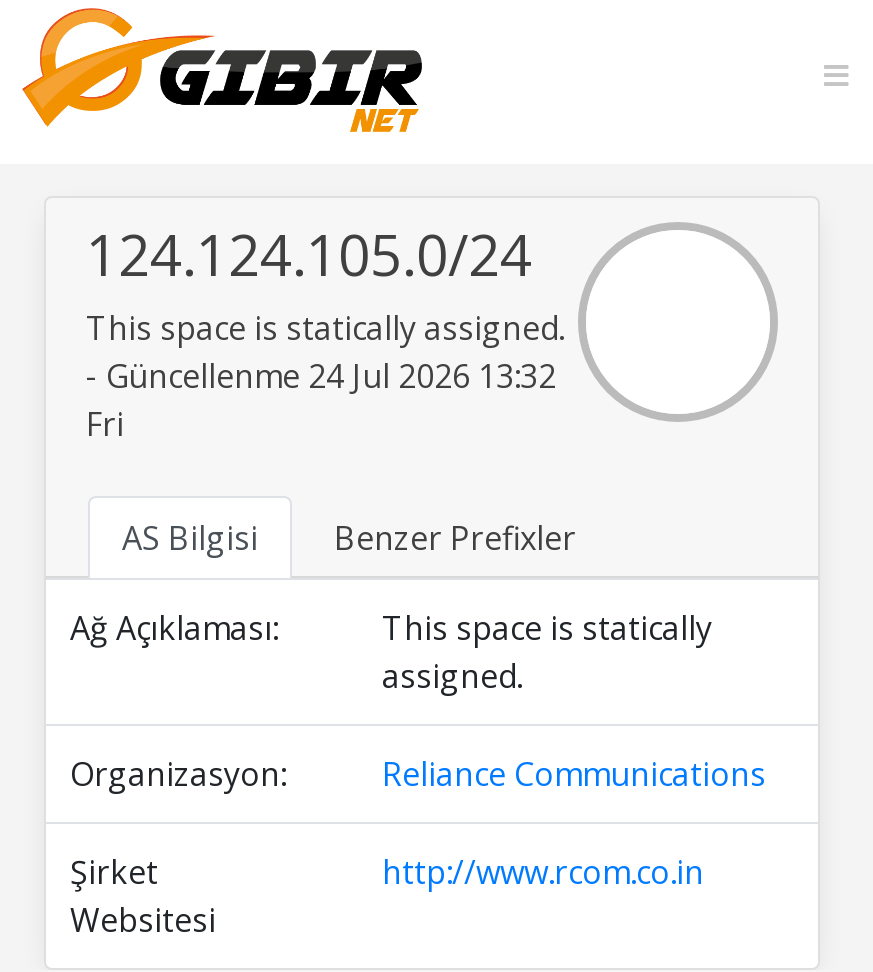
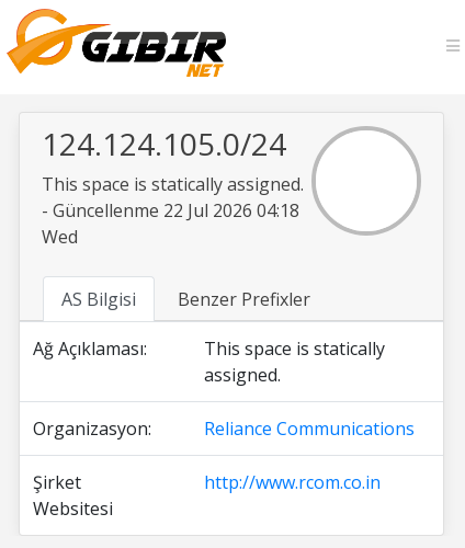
[86,354,556,446] - Güncellenme 24 Jul 2026 13:32 | Fri -> [42,198,299,249] - Güncellenme 22 Jul 2026 04:18 | Wed

